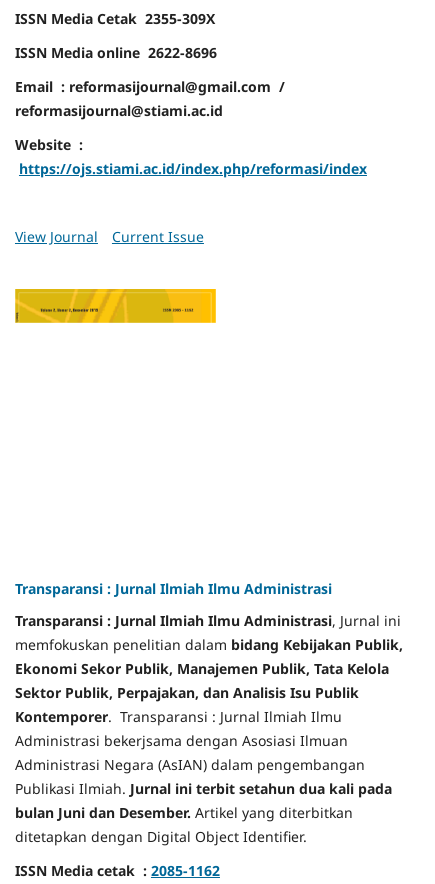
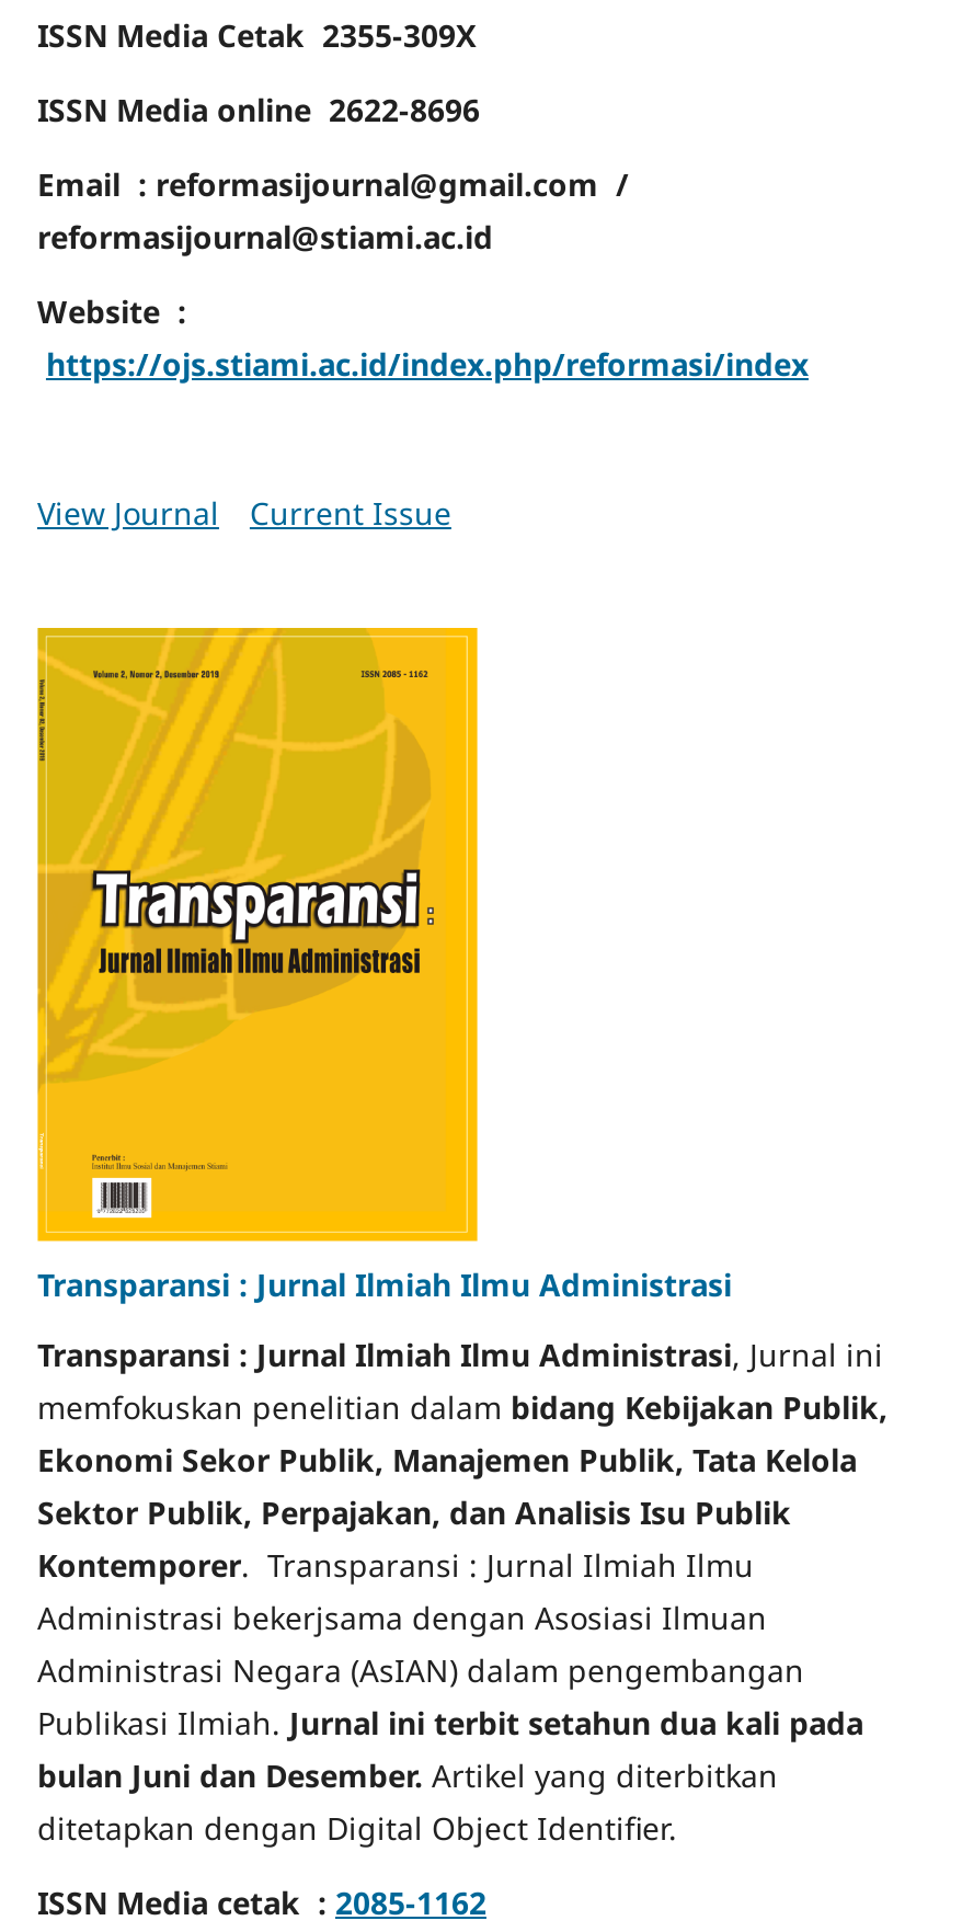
none -> [35,700,480,1244] [image]

